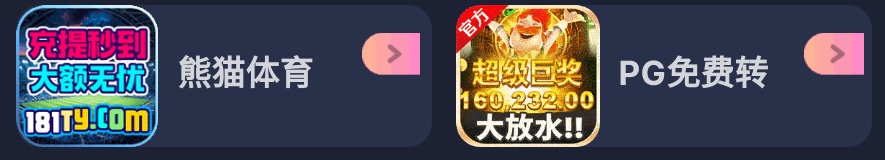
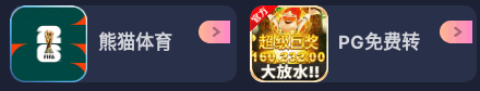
[16,9,158,143] [image] -> [10,8,87,79] [image]

